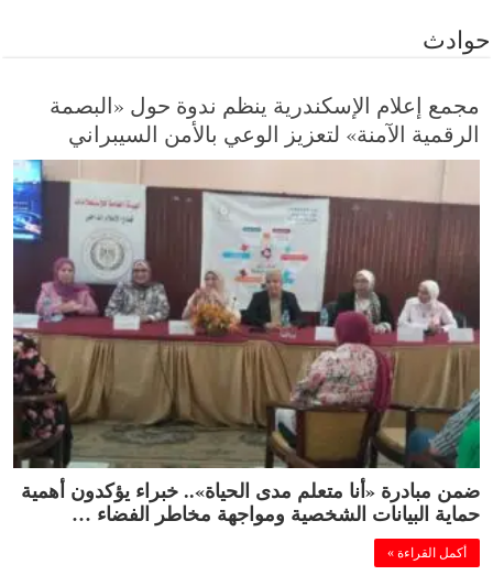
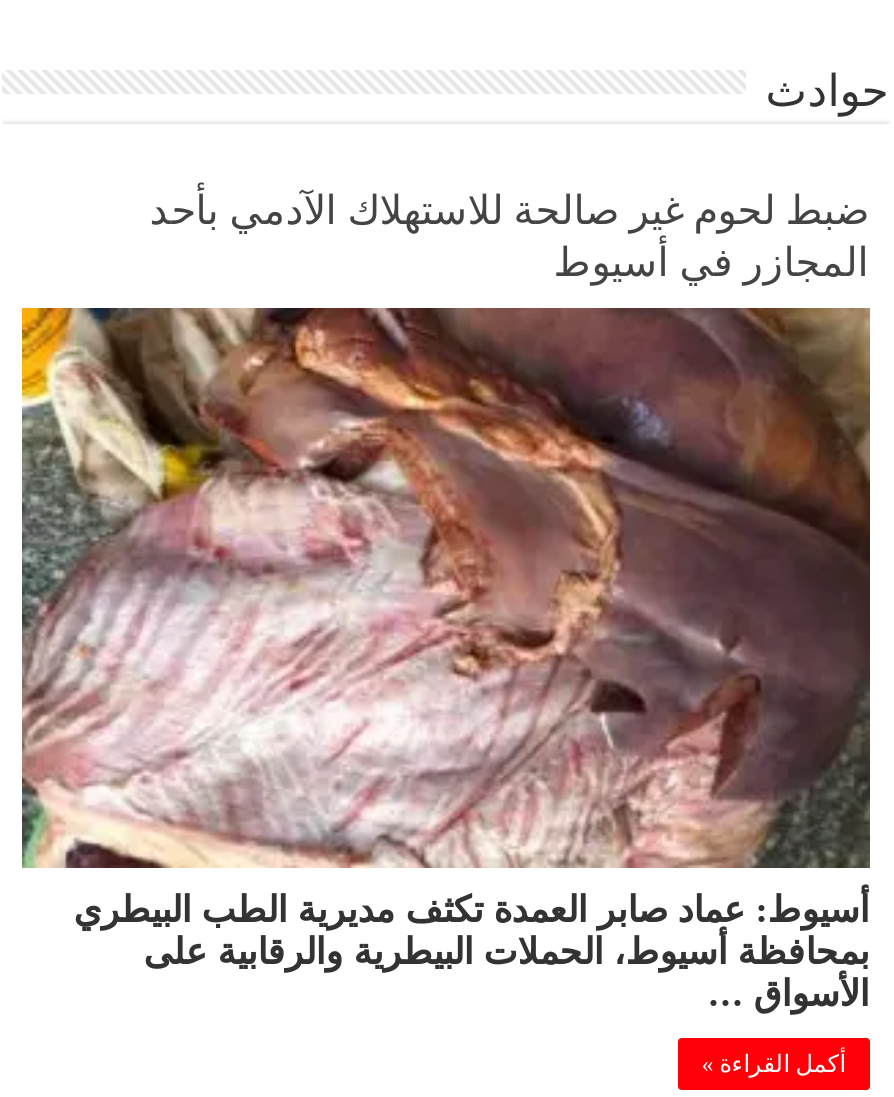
[49,91,480,149] مجمع إعلام الإسكندرية ينظم ندوة حول «البصمة | الرقمية الآمنة» لتعزيز الوعي بالأمن السيبراني -> [150,181,870,287] ضبط لحوم غير صالحة للاستهلاك الآدمي بأحد | المجازر في أسيوط
[12,159,480,528] [image] | ضمن مبادرة «أنا متعلم مدى الحياة».. خبراء يؤكدون أهمية | حماية البيانات الشخصية ومواجهة مخاطر الفضاء … -> [20,305,870,1017] [image] | أسيوط: عماد صابر العمدة تكثف مديرية الطب البيطري | بمحافظة أسيوط، الحملات البيطرية والرقابية على | الأسواق …

